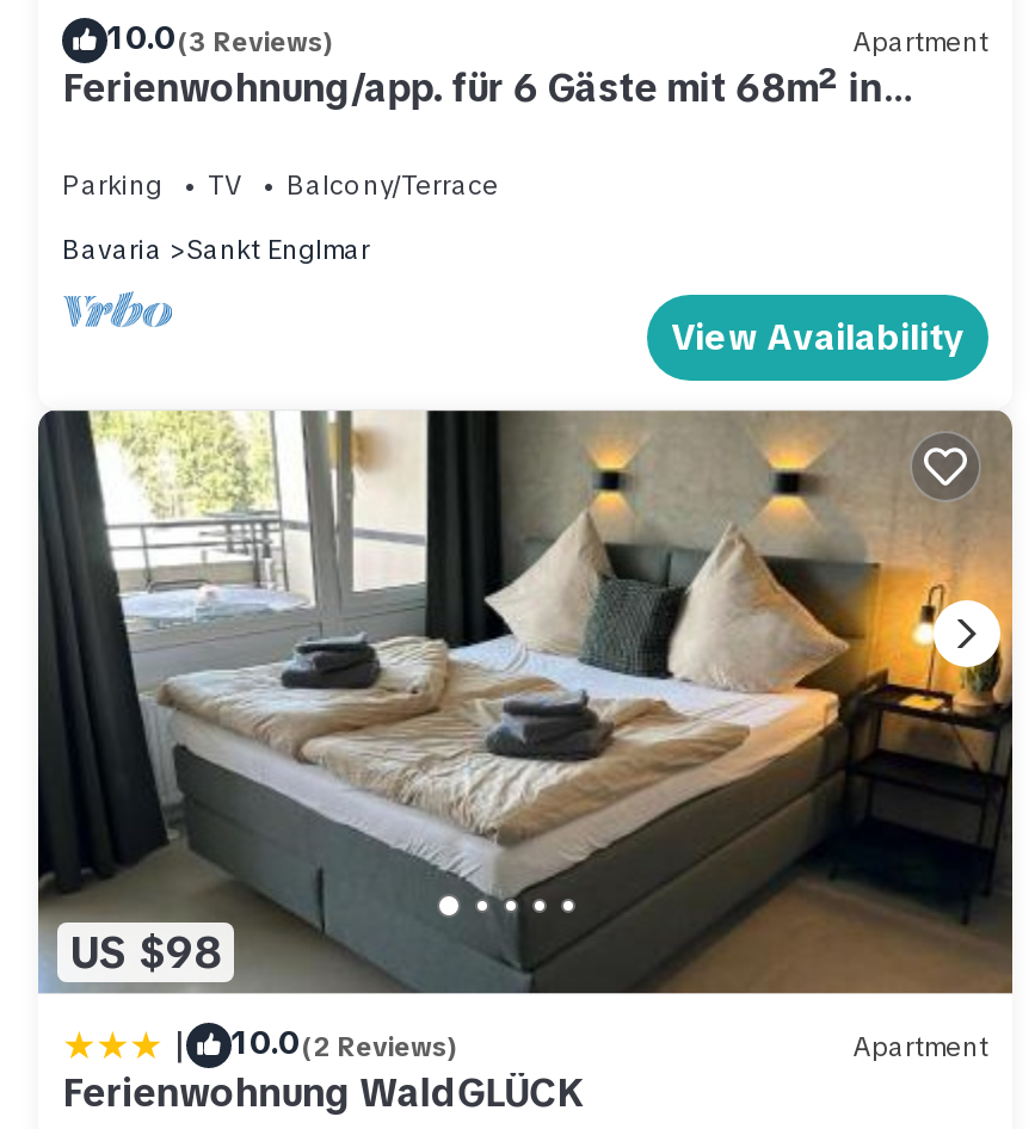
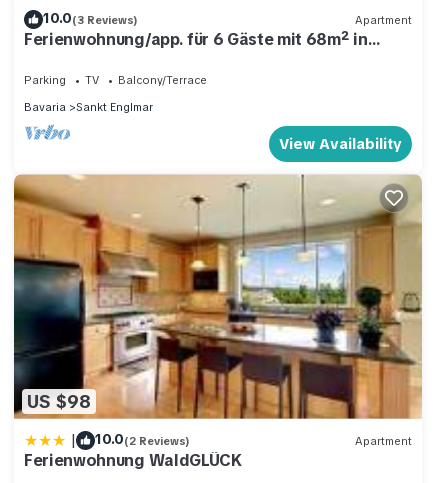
[36,409,1015,997] [image] -> [13,174,422,420] [image]

